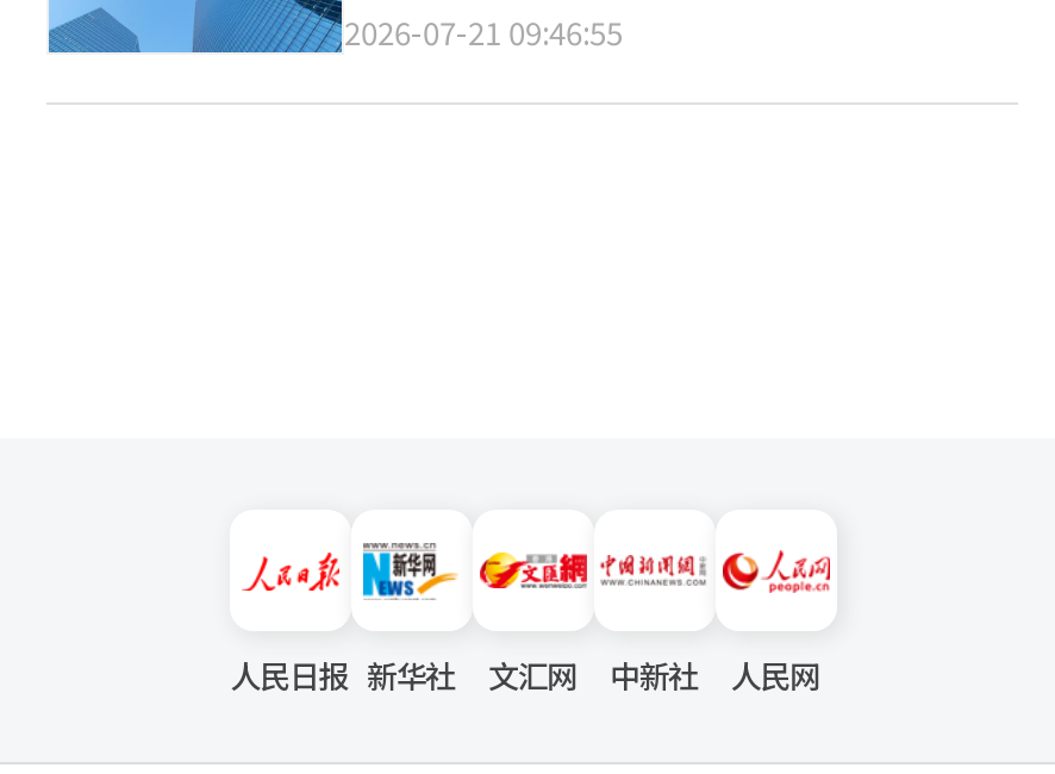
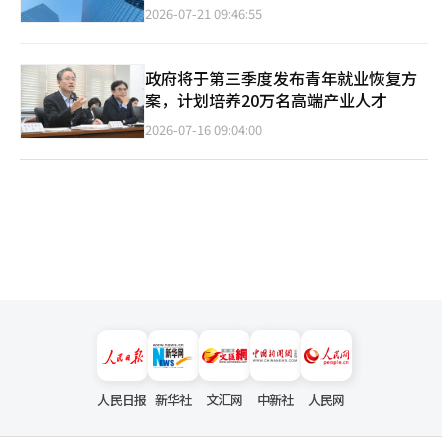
none -> [20,64,417,139] [image] | 政府将于第三季度发布青年就业恢复方 | 案，计划培养20万名高端产业人才 | 2026-07-16 09:04:00

